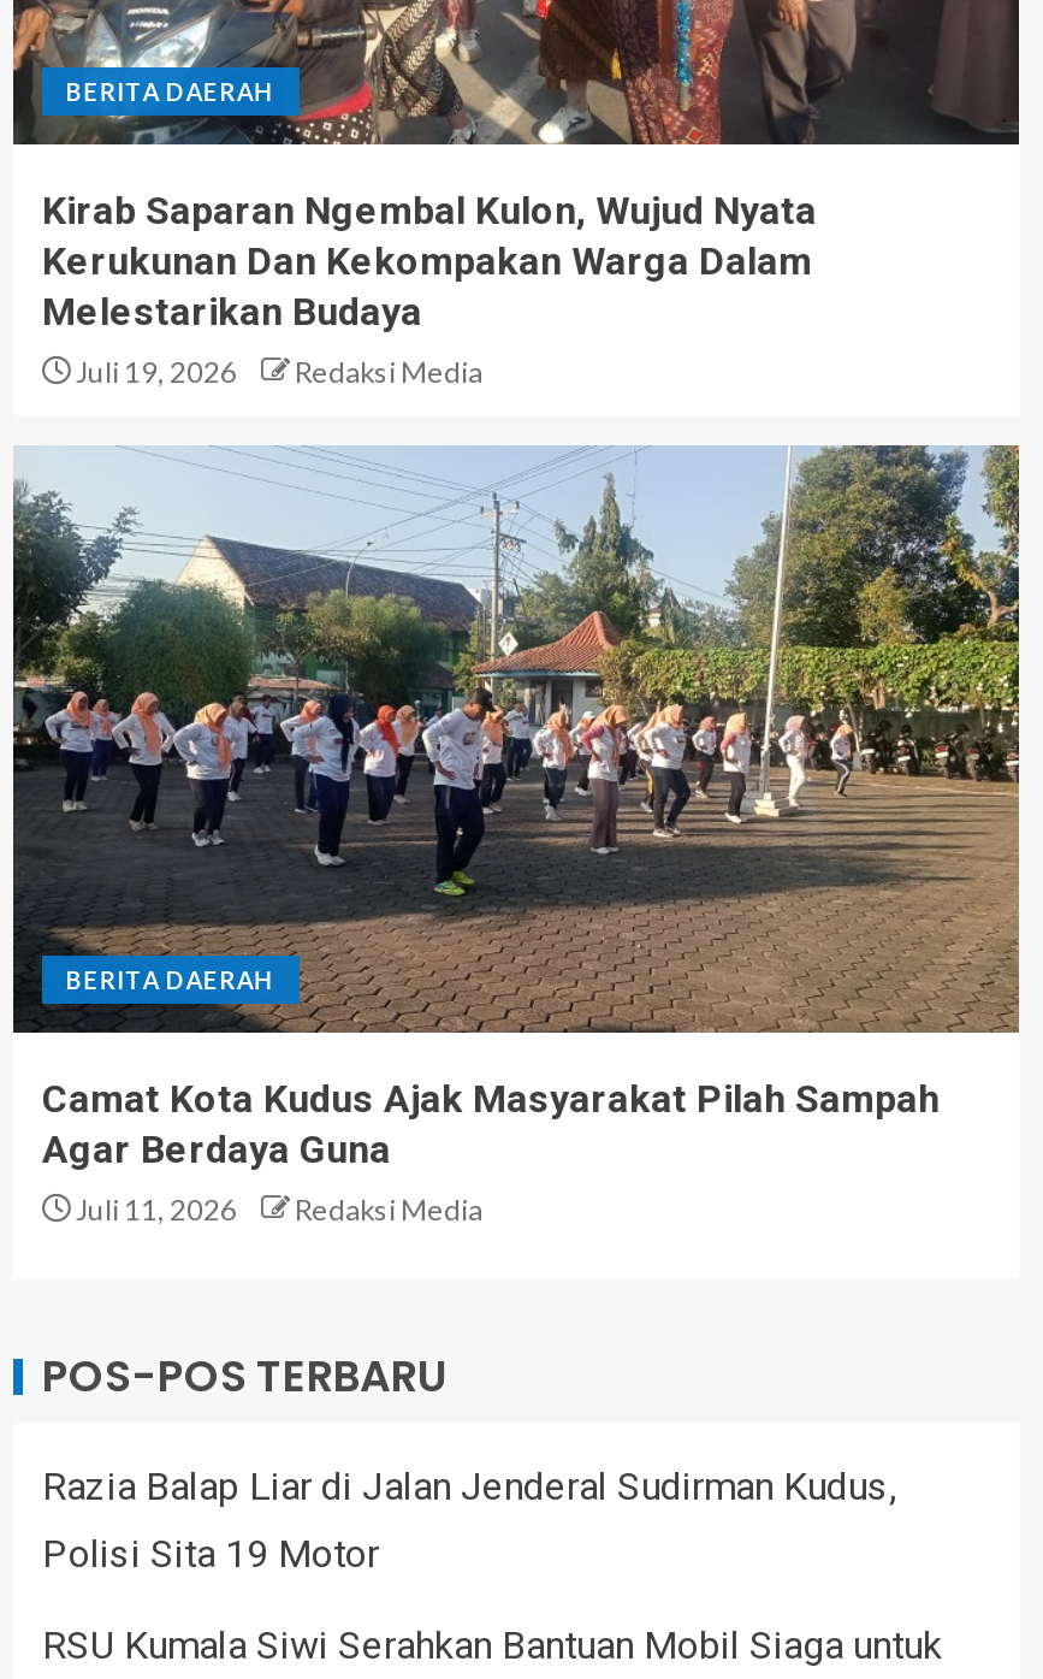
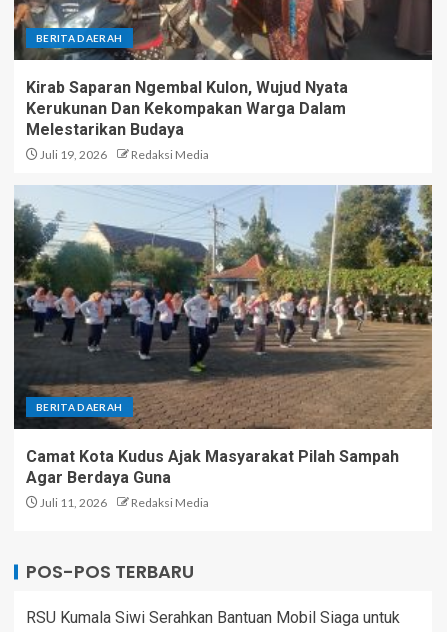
[42,1464,896,1577] Razia Balap Liar di Jalan Jenderal Sudirman Kudus, | Polisi Sita 19 Motor -> none

